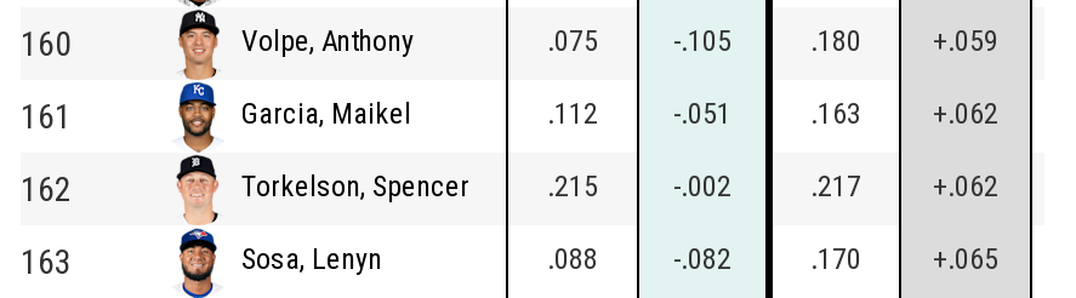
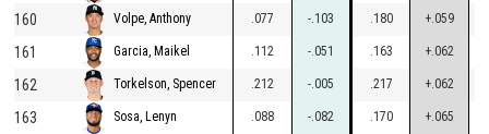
[547,23,598,57] .075 -> [251,10,274,26] .077
[673,23,731,57] -.105 -> [308,10,334,26] -.103
[547,169,598,203] .215 -> [251,76,274,91] .212
[673,169,731,203] -.002 -> [308,76,334,91] -.005

